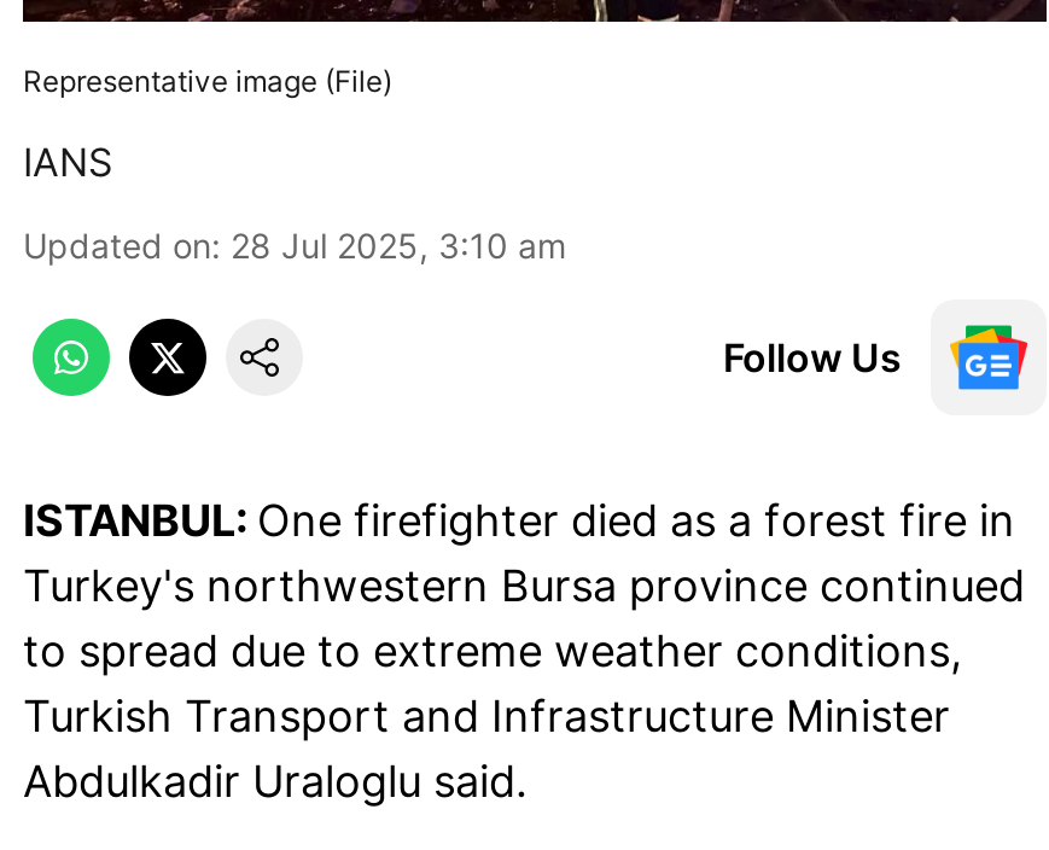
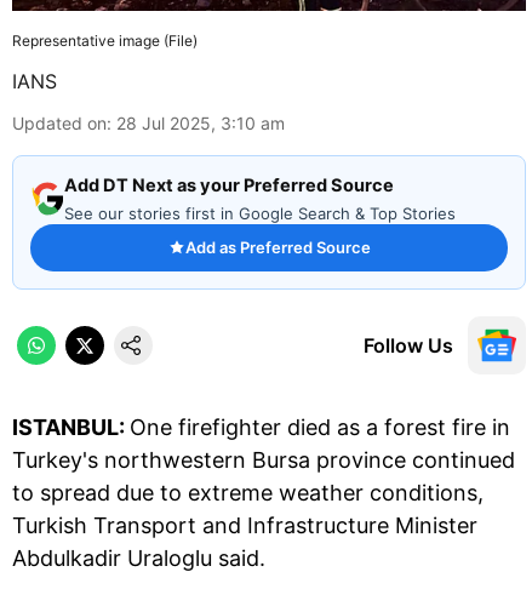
none -> [12,155,516,273] [image] | Add DT Next as your Preferred Source | See our stories first in Google Search & Top Stories | Add as Preferred Source

